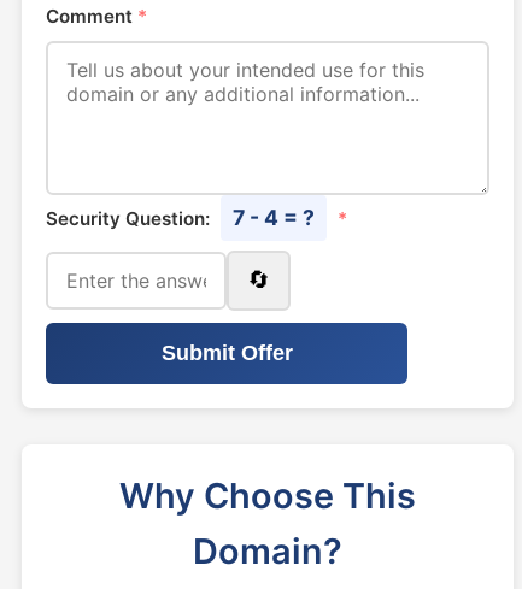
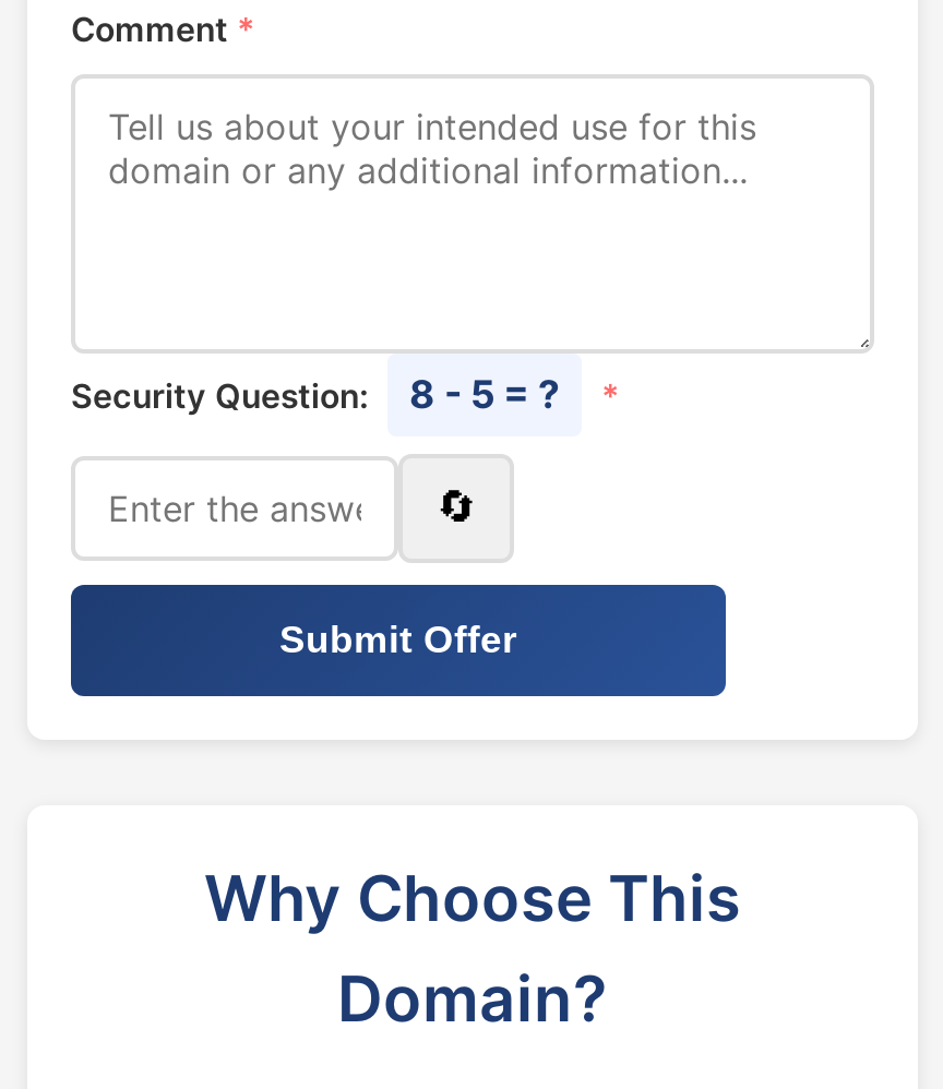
[233,205,315,230] 7 - 4 = ? -> [409,371,560,417] 8 - 5 = ?

